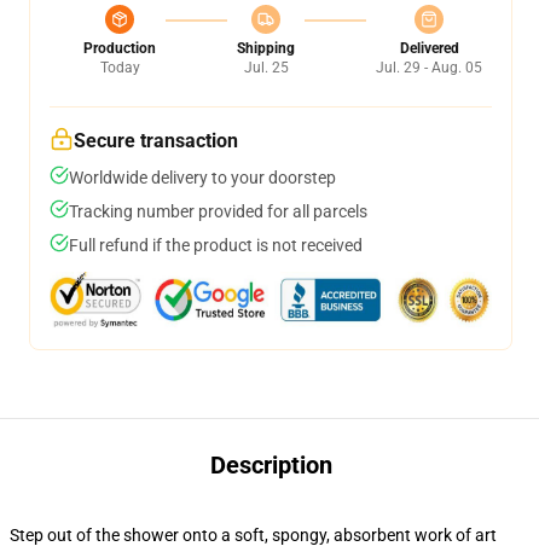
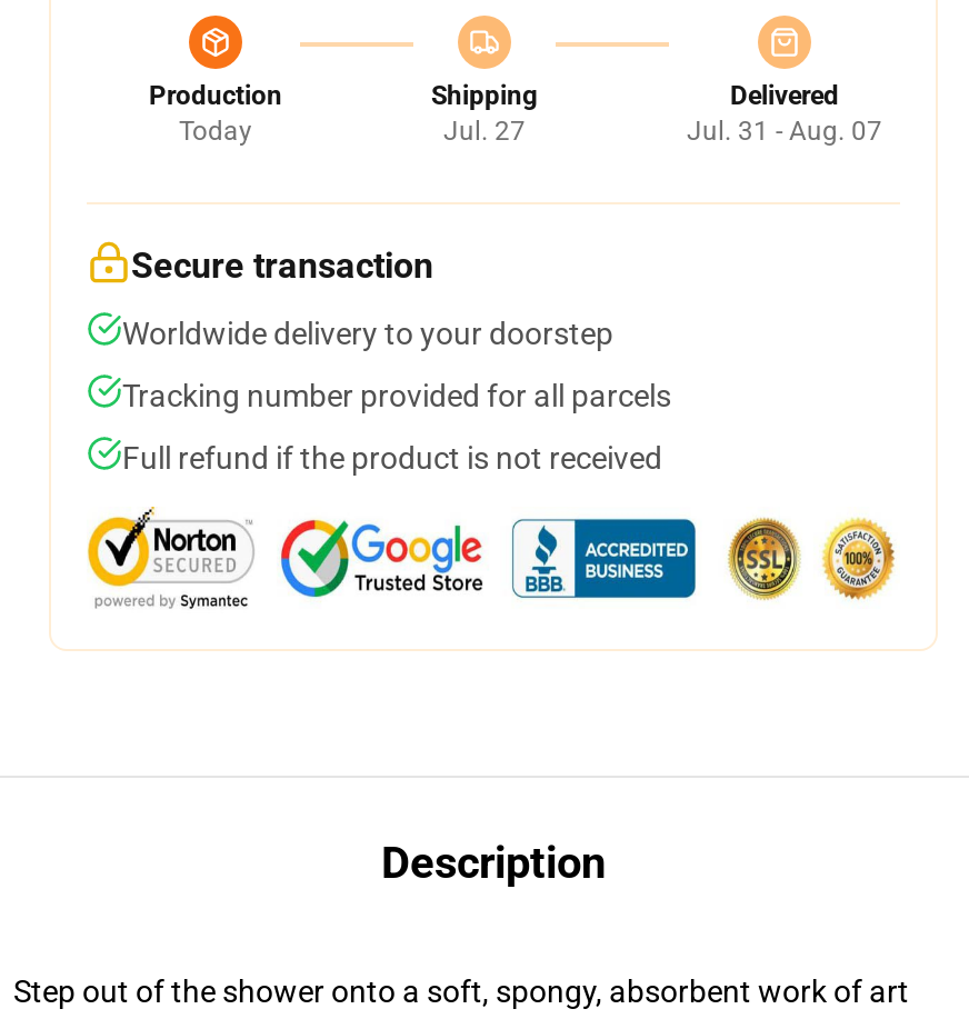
[244,59,288,76] Jul. 25 -> [443,116,526,147] Jul. 27
[376,59,482,76] Jul. 29 - Aug. 05 -> [687,116,882,147] Jul. 31 - Aug. 07

